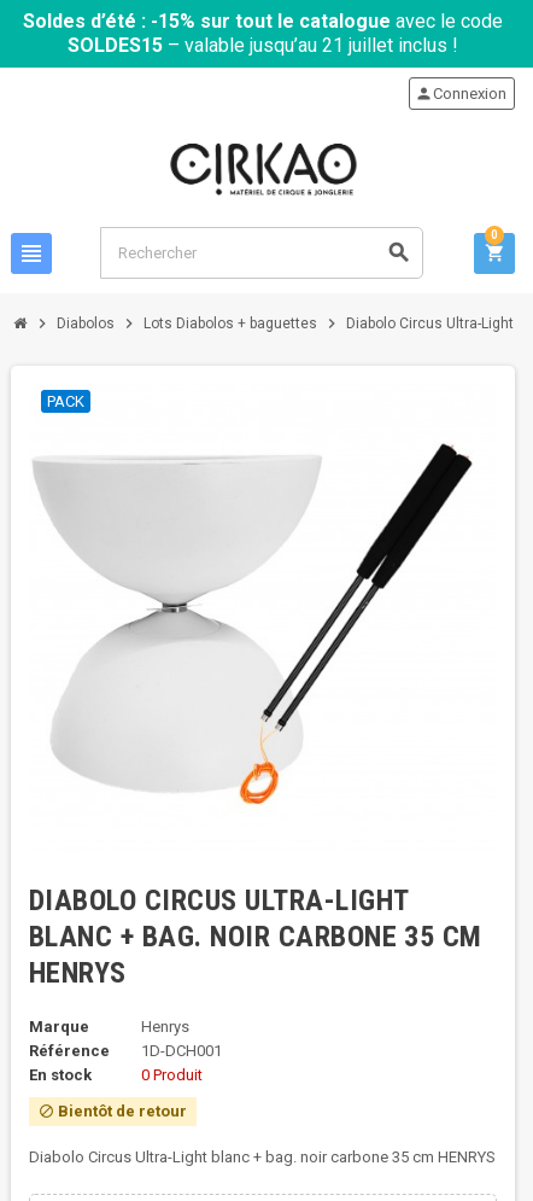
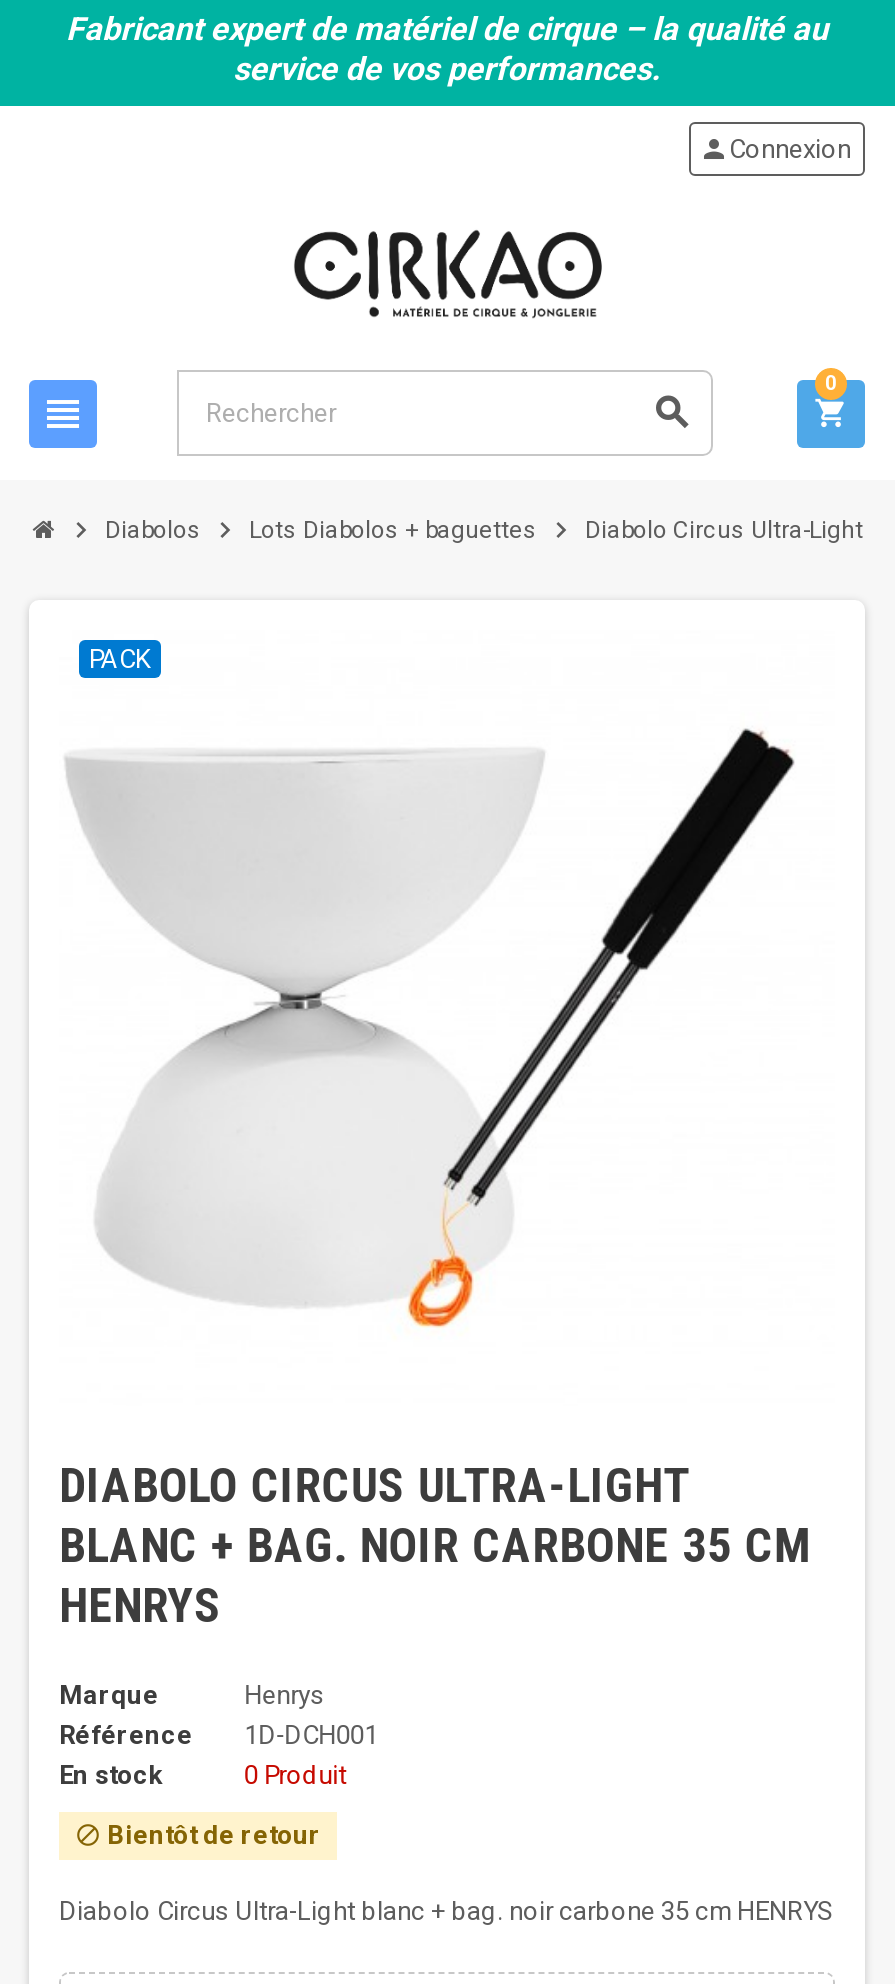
[23,10,503,57] Soldes d’été : -15% sur tout le catalogue avec le code | SOLDES15 – valable jusqu’au 21 juillet inclus ! -> [66,10,828,88] Fabricant expert de matériel de cirque – la qualité au | service de vos performances.

